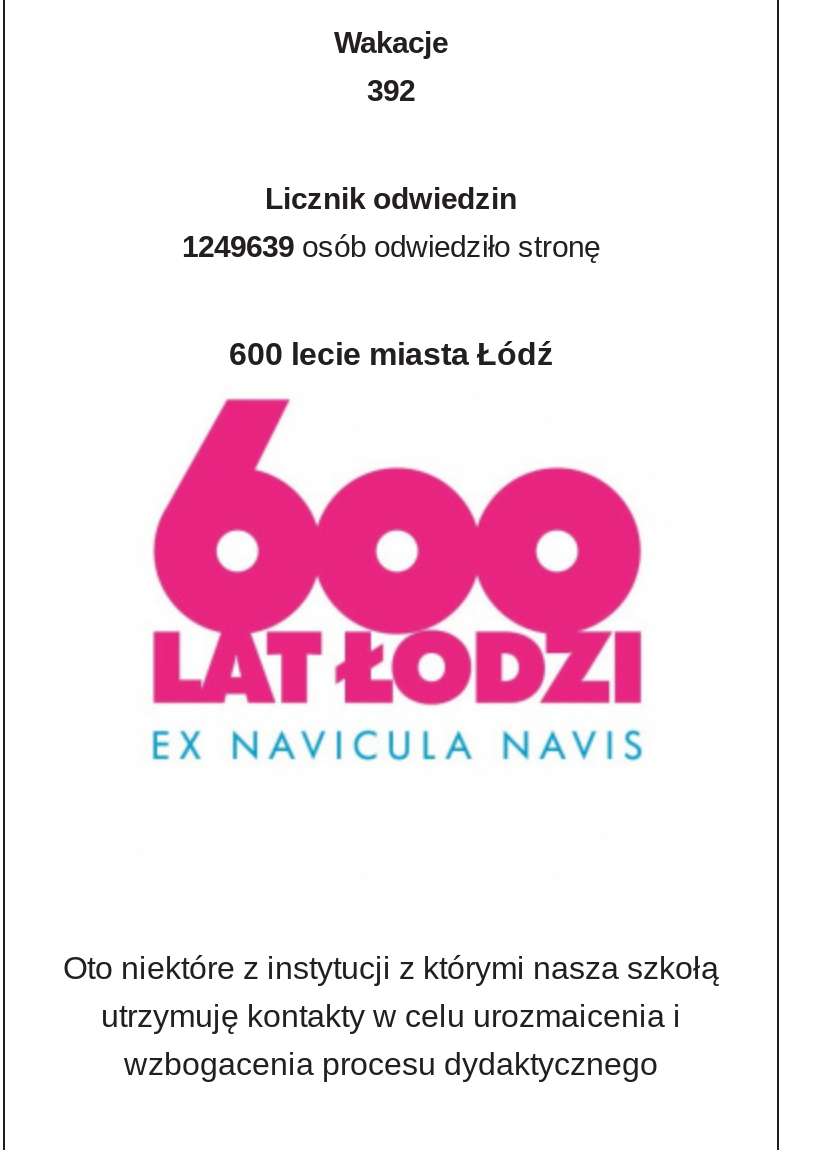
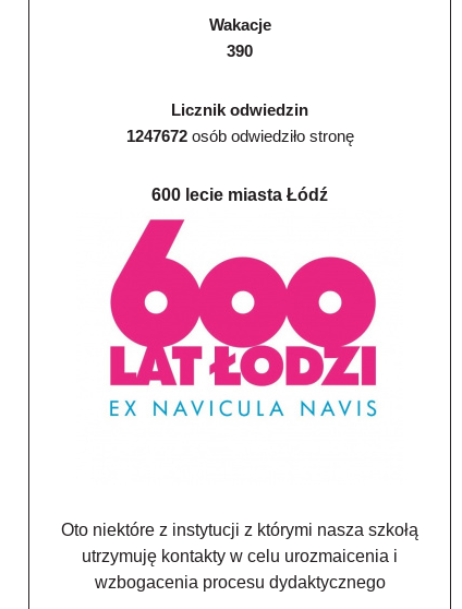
[367,74,415,108] 392 -> [227,42,253,60] 390
[182,230,600,264] 1249639 osób odwiedziło stronę -> [126,127,354,146] 1247672 osób odwiedziło stronę

